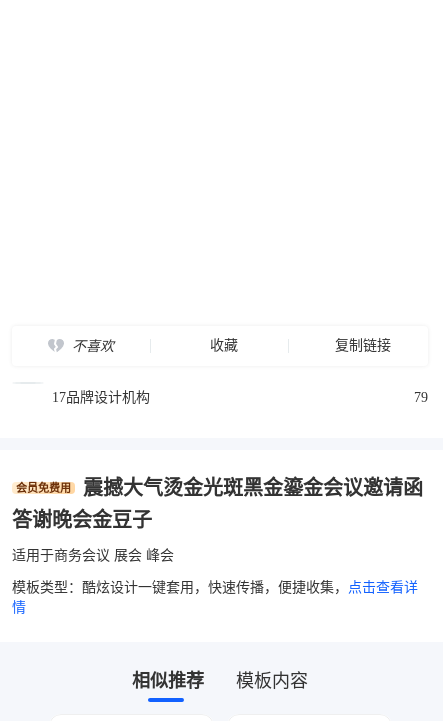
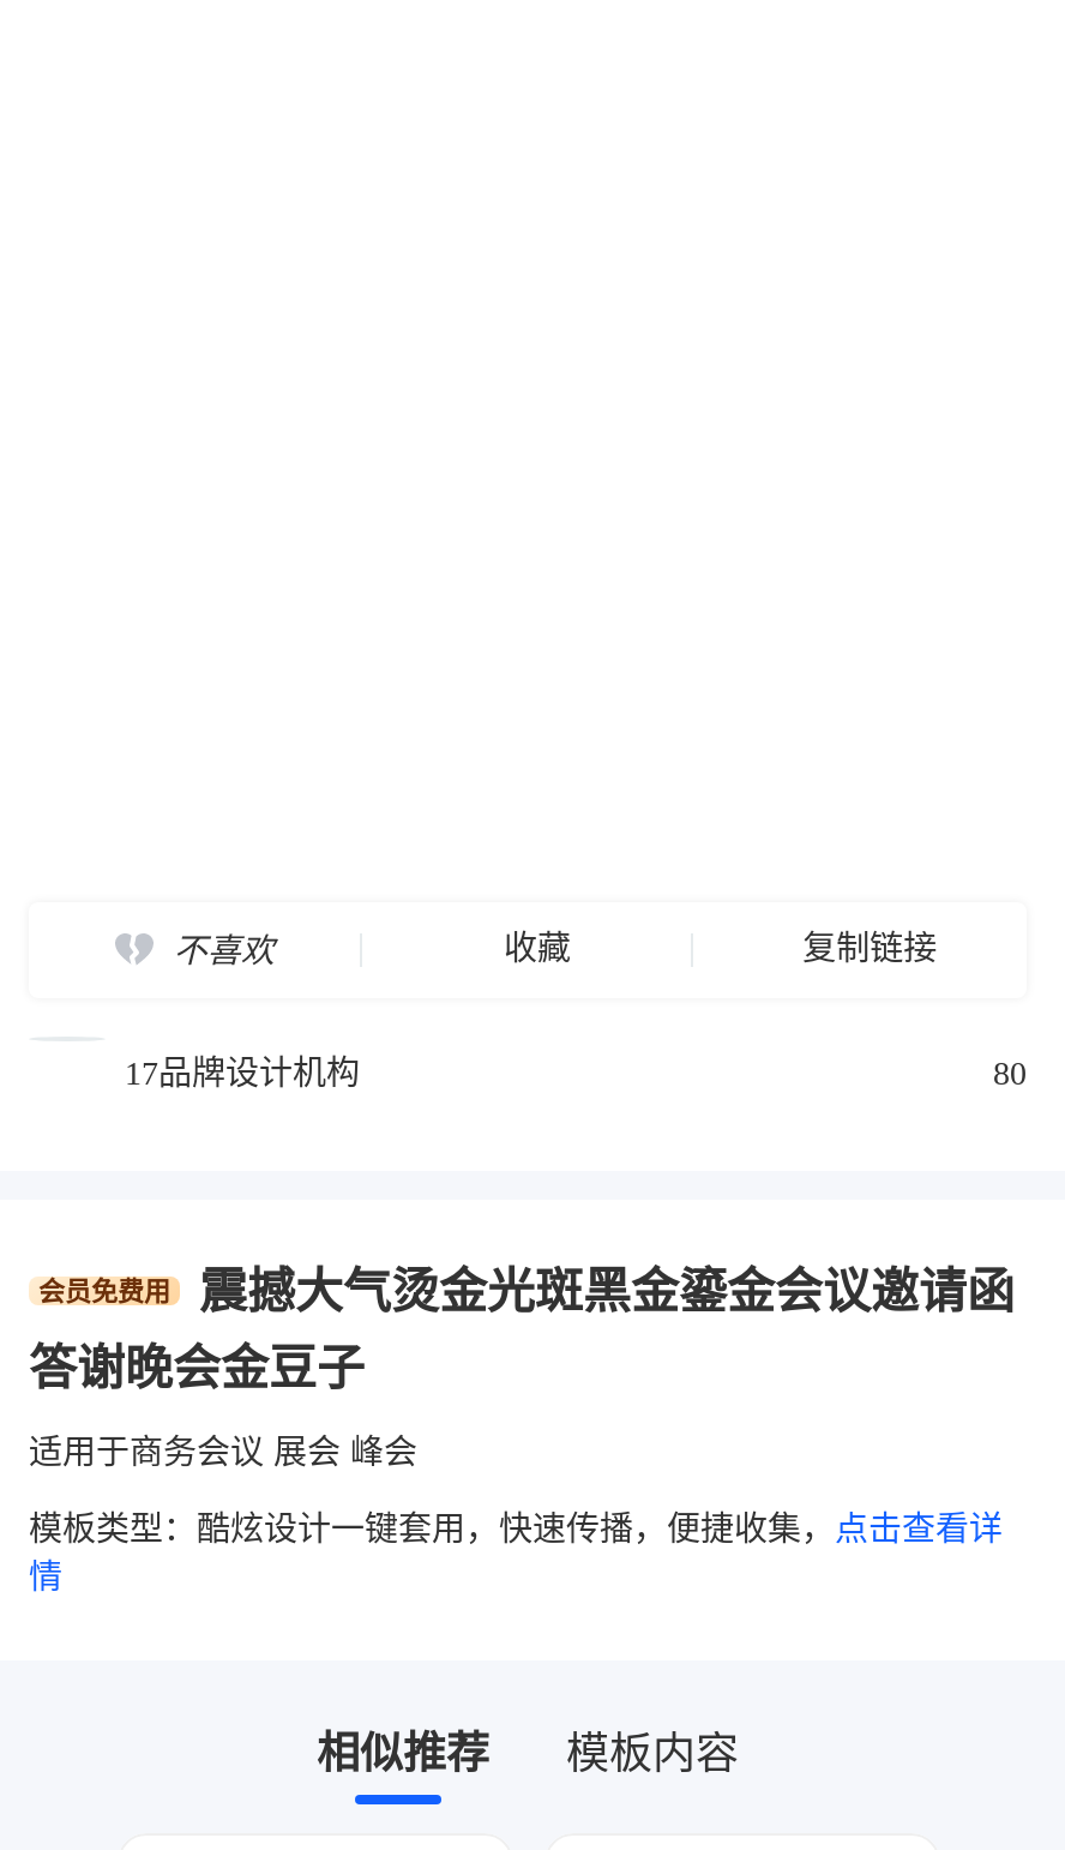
[414,390,428,405] 79 -> [993,1056,1027,1092] 80

